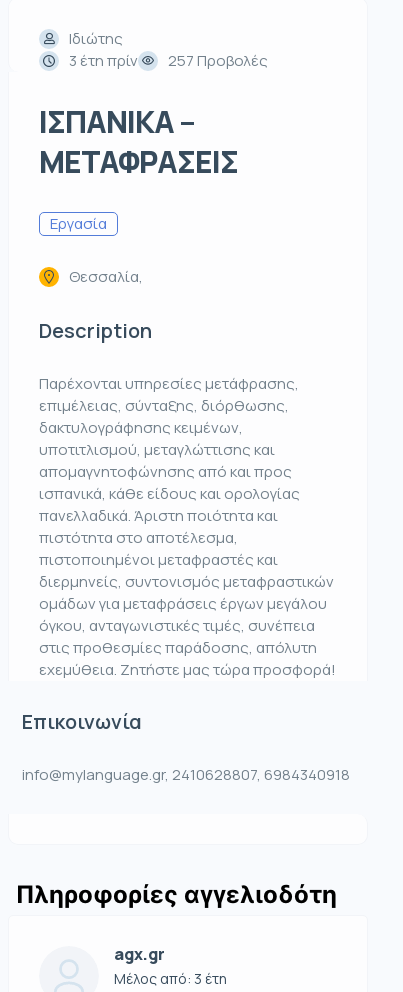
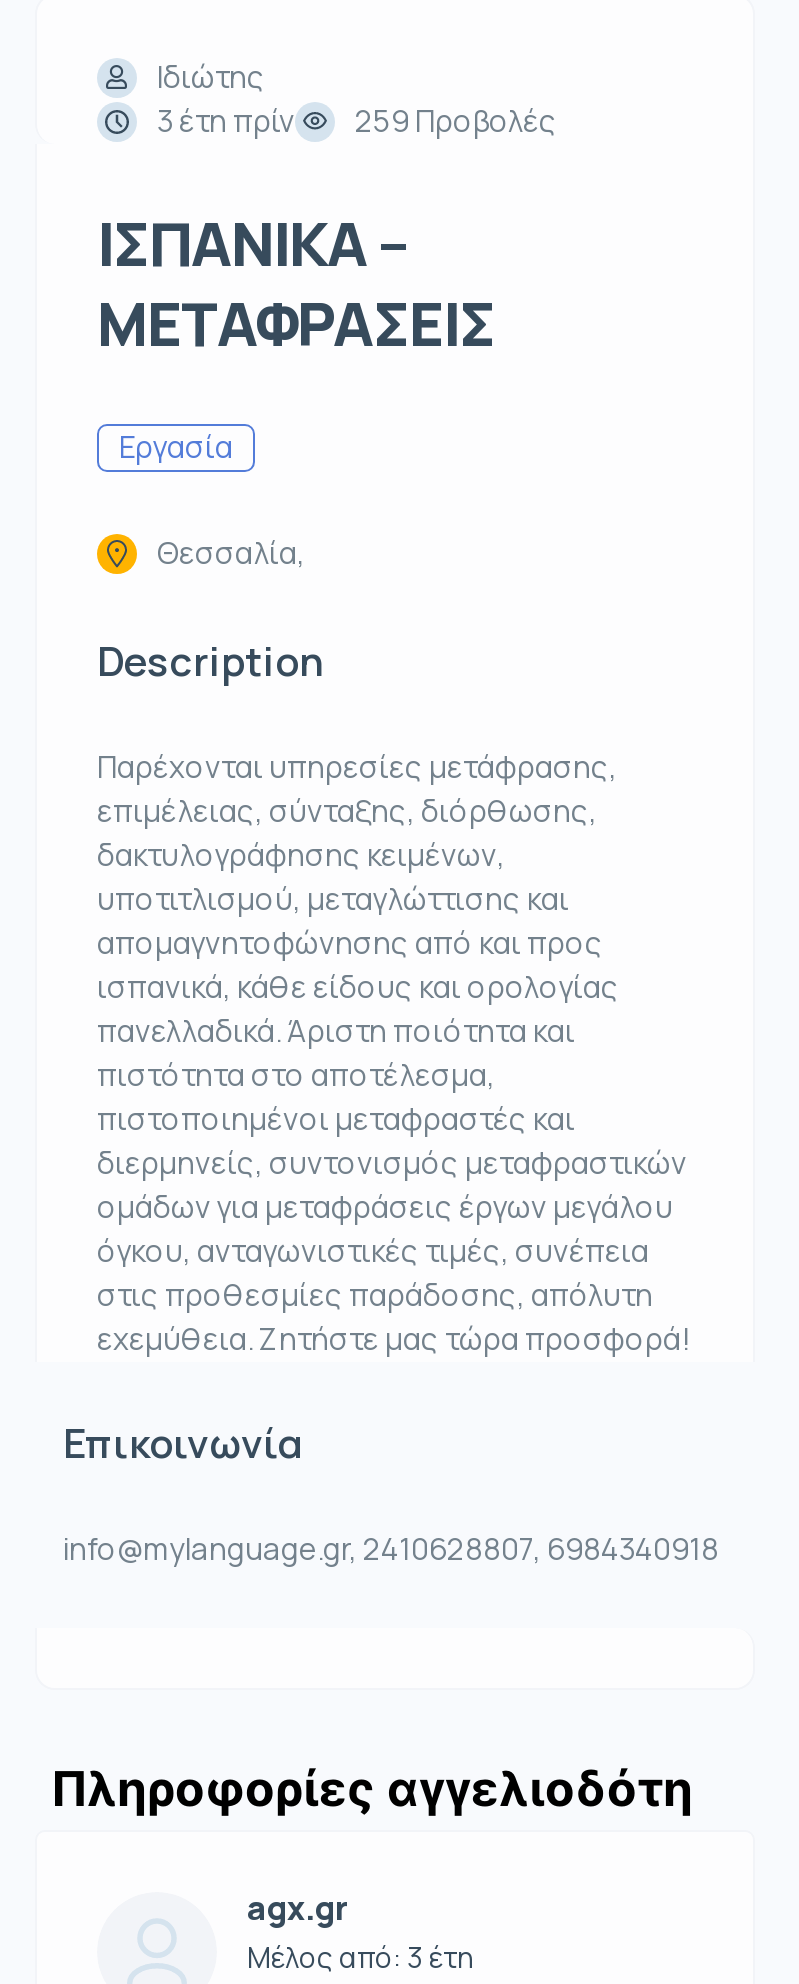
[69,50,268,71] 3 έτη πρίν 257 Προβολές -> [157,100,557,142] 3 έτη πρίν 259 Προβολές

